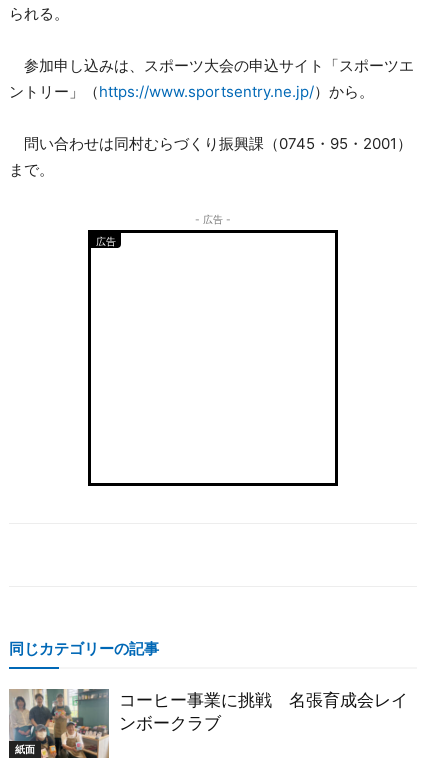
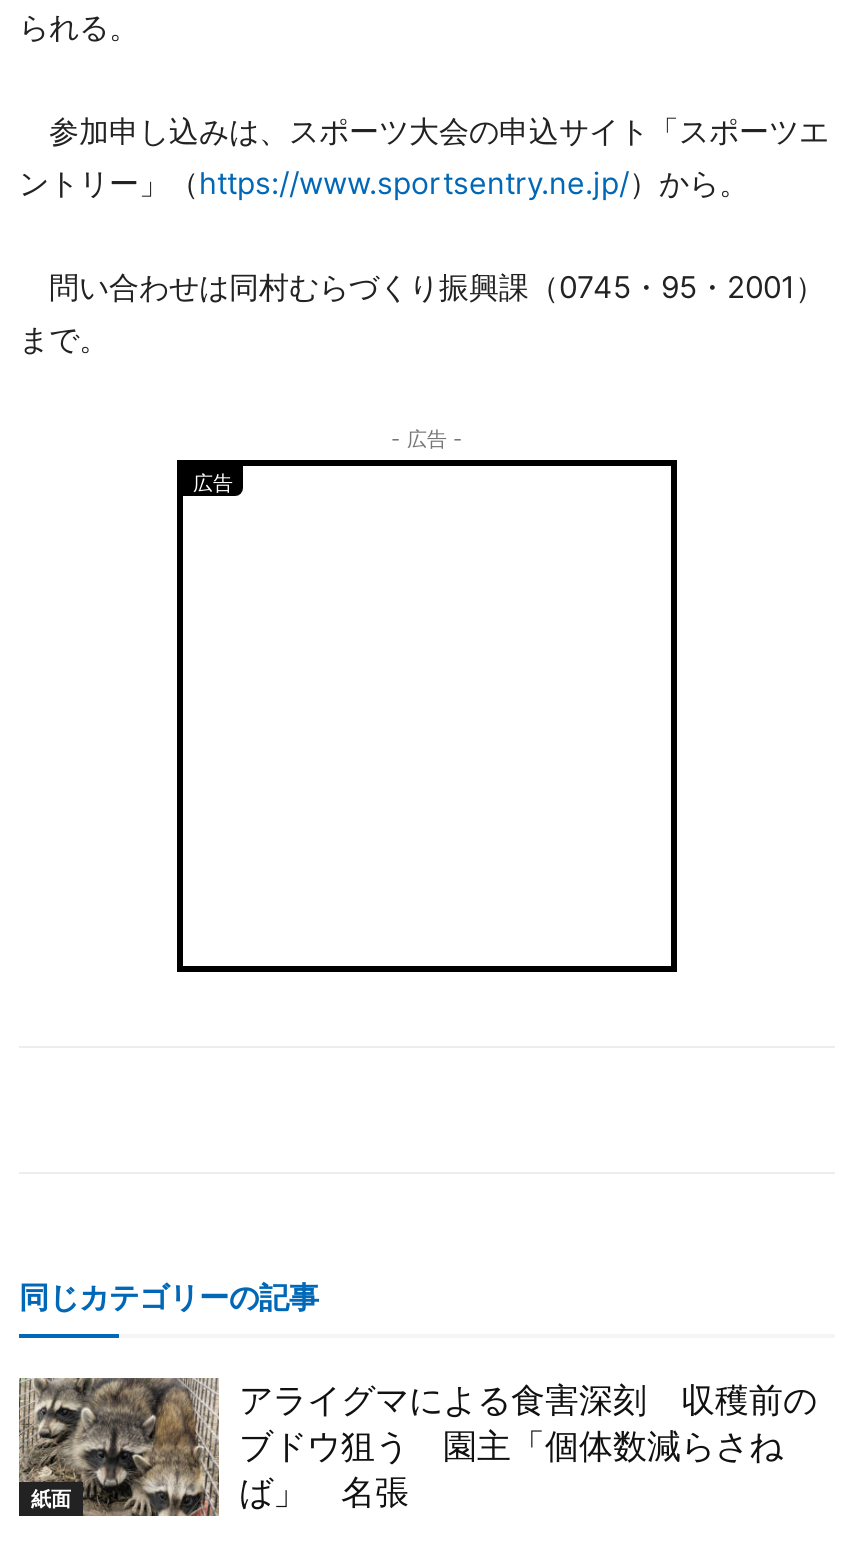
[10,689,408,759] [image] | コーヒー事業に挑戦 名張育成会レイ | ンボークラブ -> [19,1376,817,1518] [image] | アライグマによる食害深刻 収穫前の | ブドウ狙う 園主「個体数減らさね | ば」 名張

